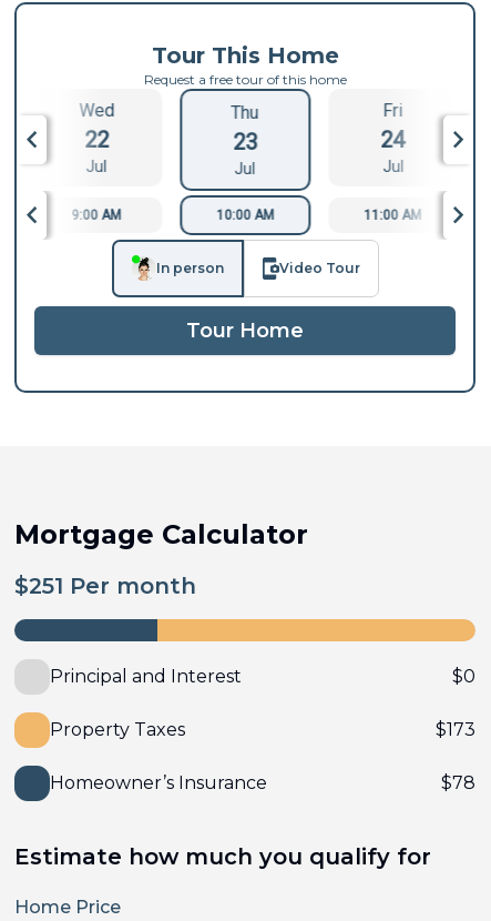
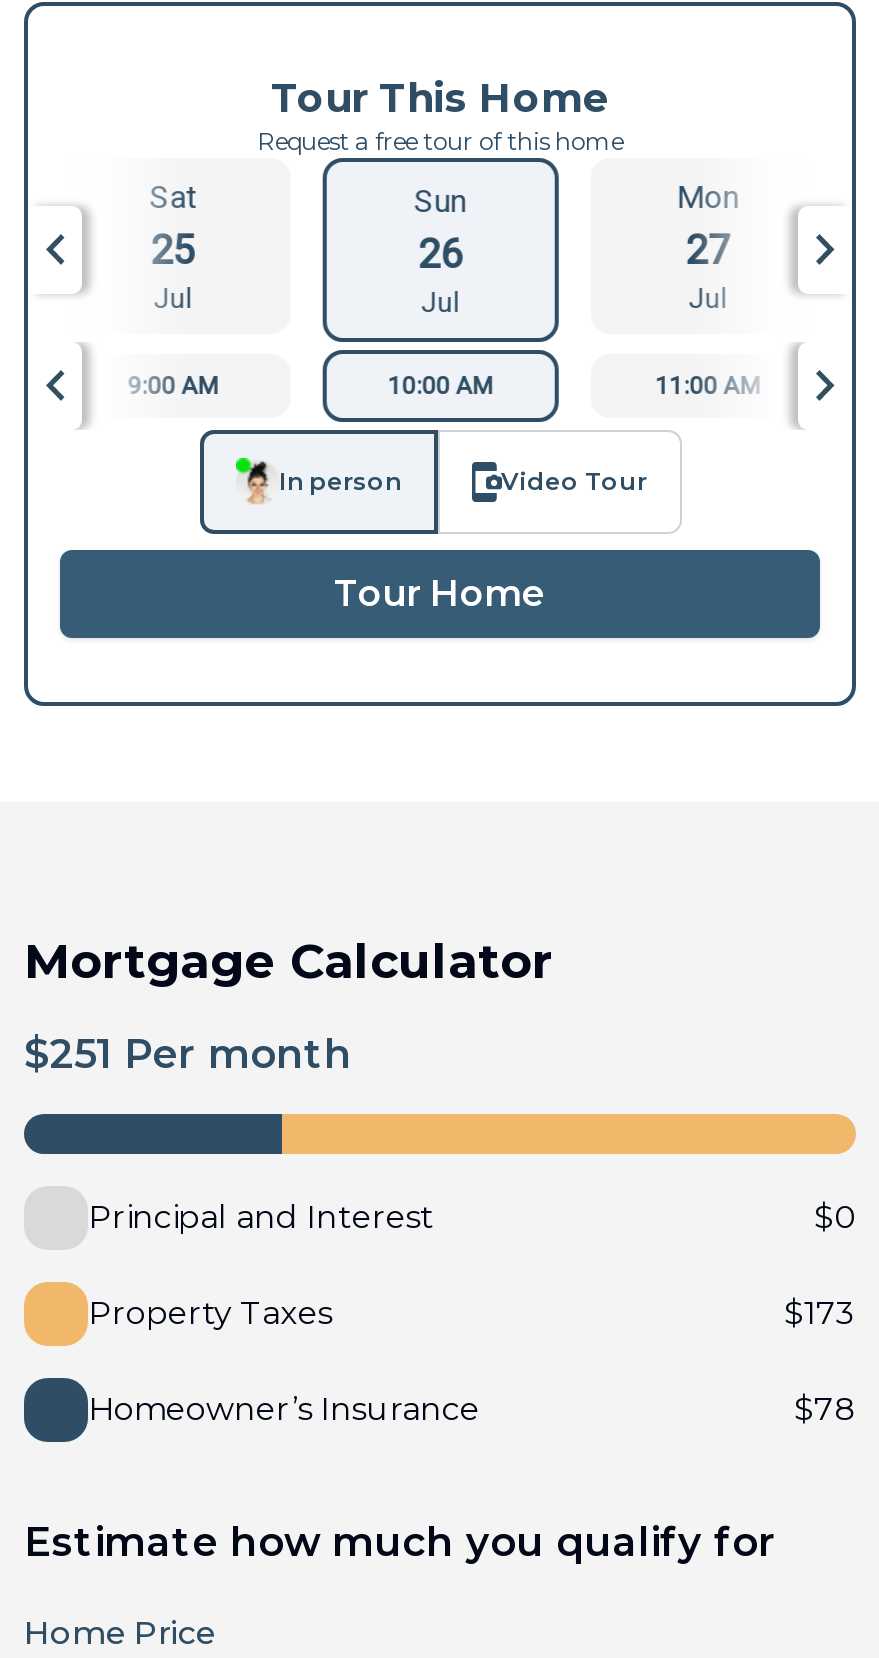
[79,100,114,153] Wed | 22 -> [150,178,196,274] Sat | 25
[231,102,259,155] Thu | 23 -> [414,182,466,278] Sun | 26
[381,100,405,153] Fri | 24 -> [676,178,738,274] Mon | 27

